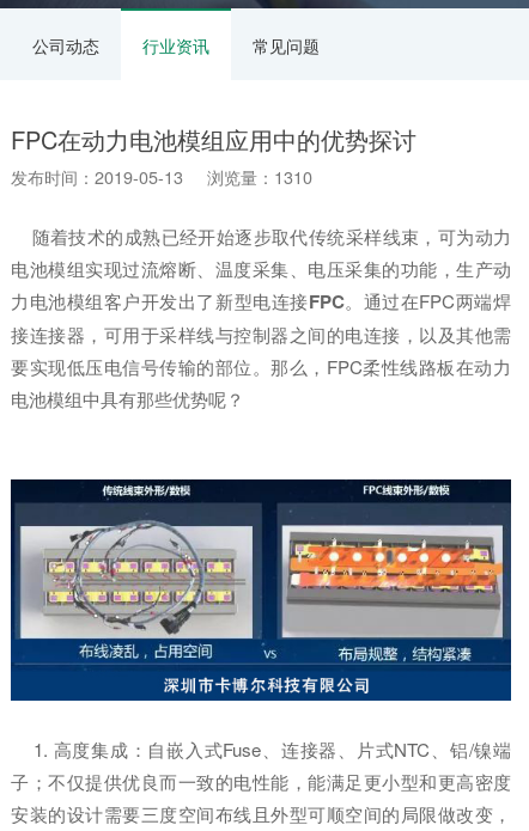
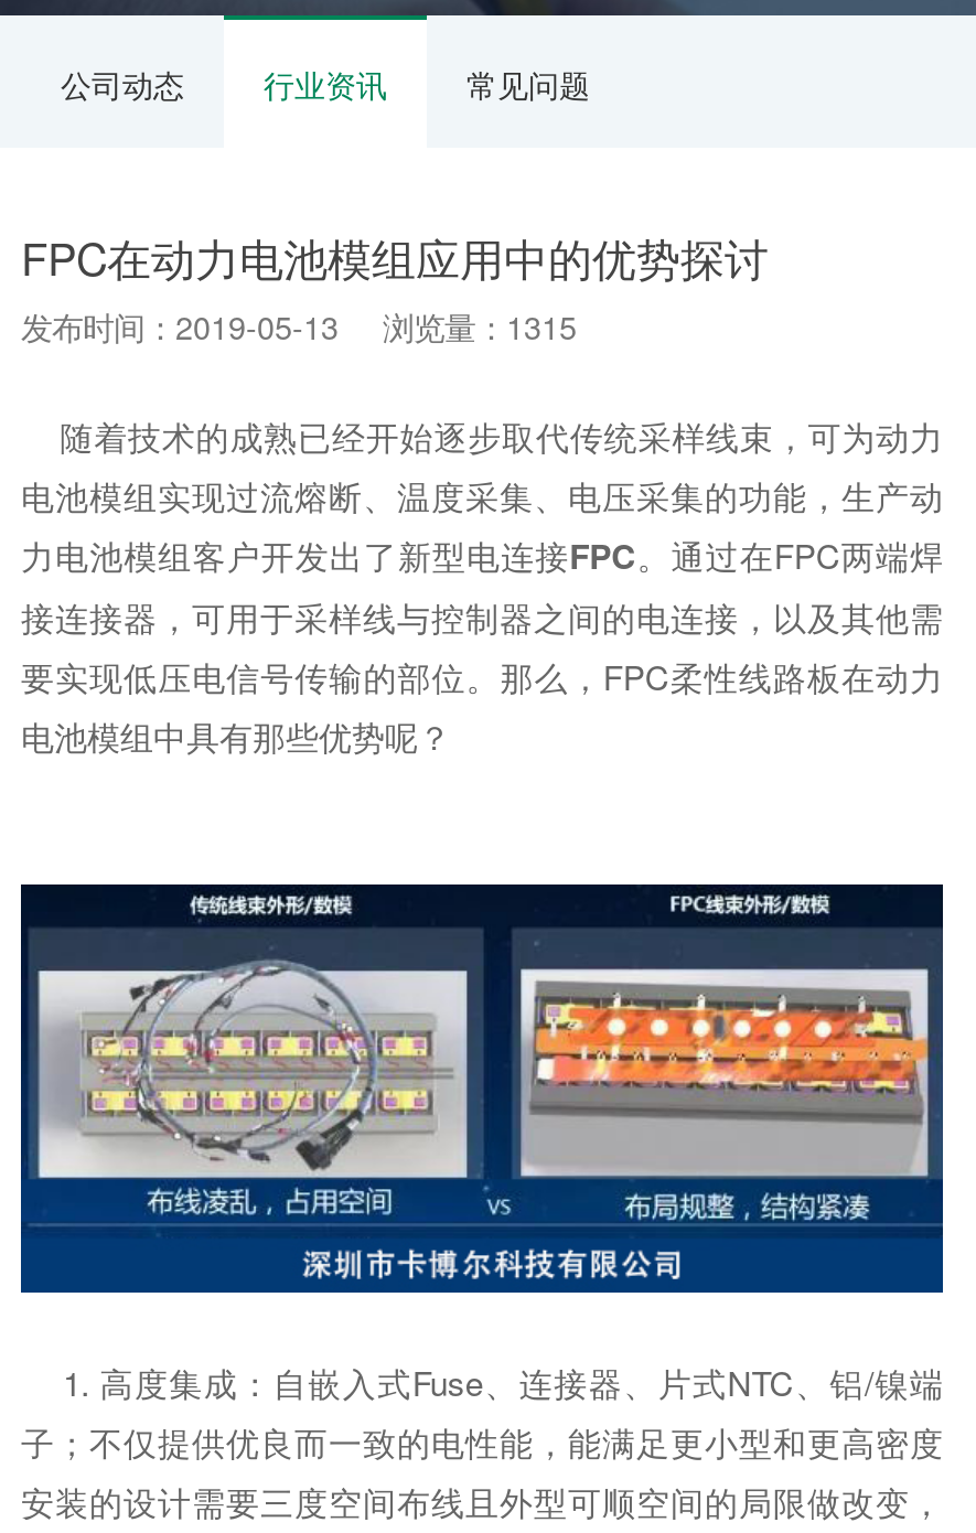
[11,164,312,189] 发布时间：2019-05-13 浏览量：1310 -> [21,302,577,349] 发布时间：2019-05-13 浏览量：1315

